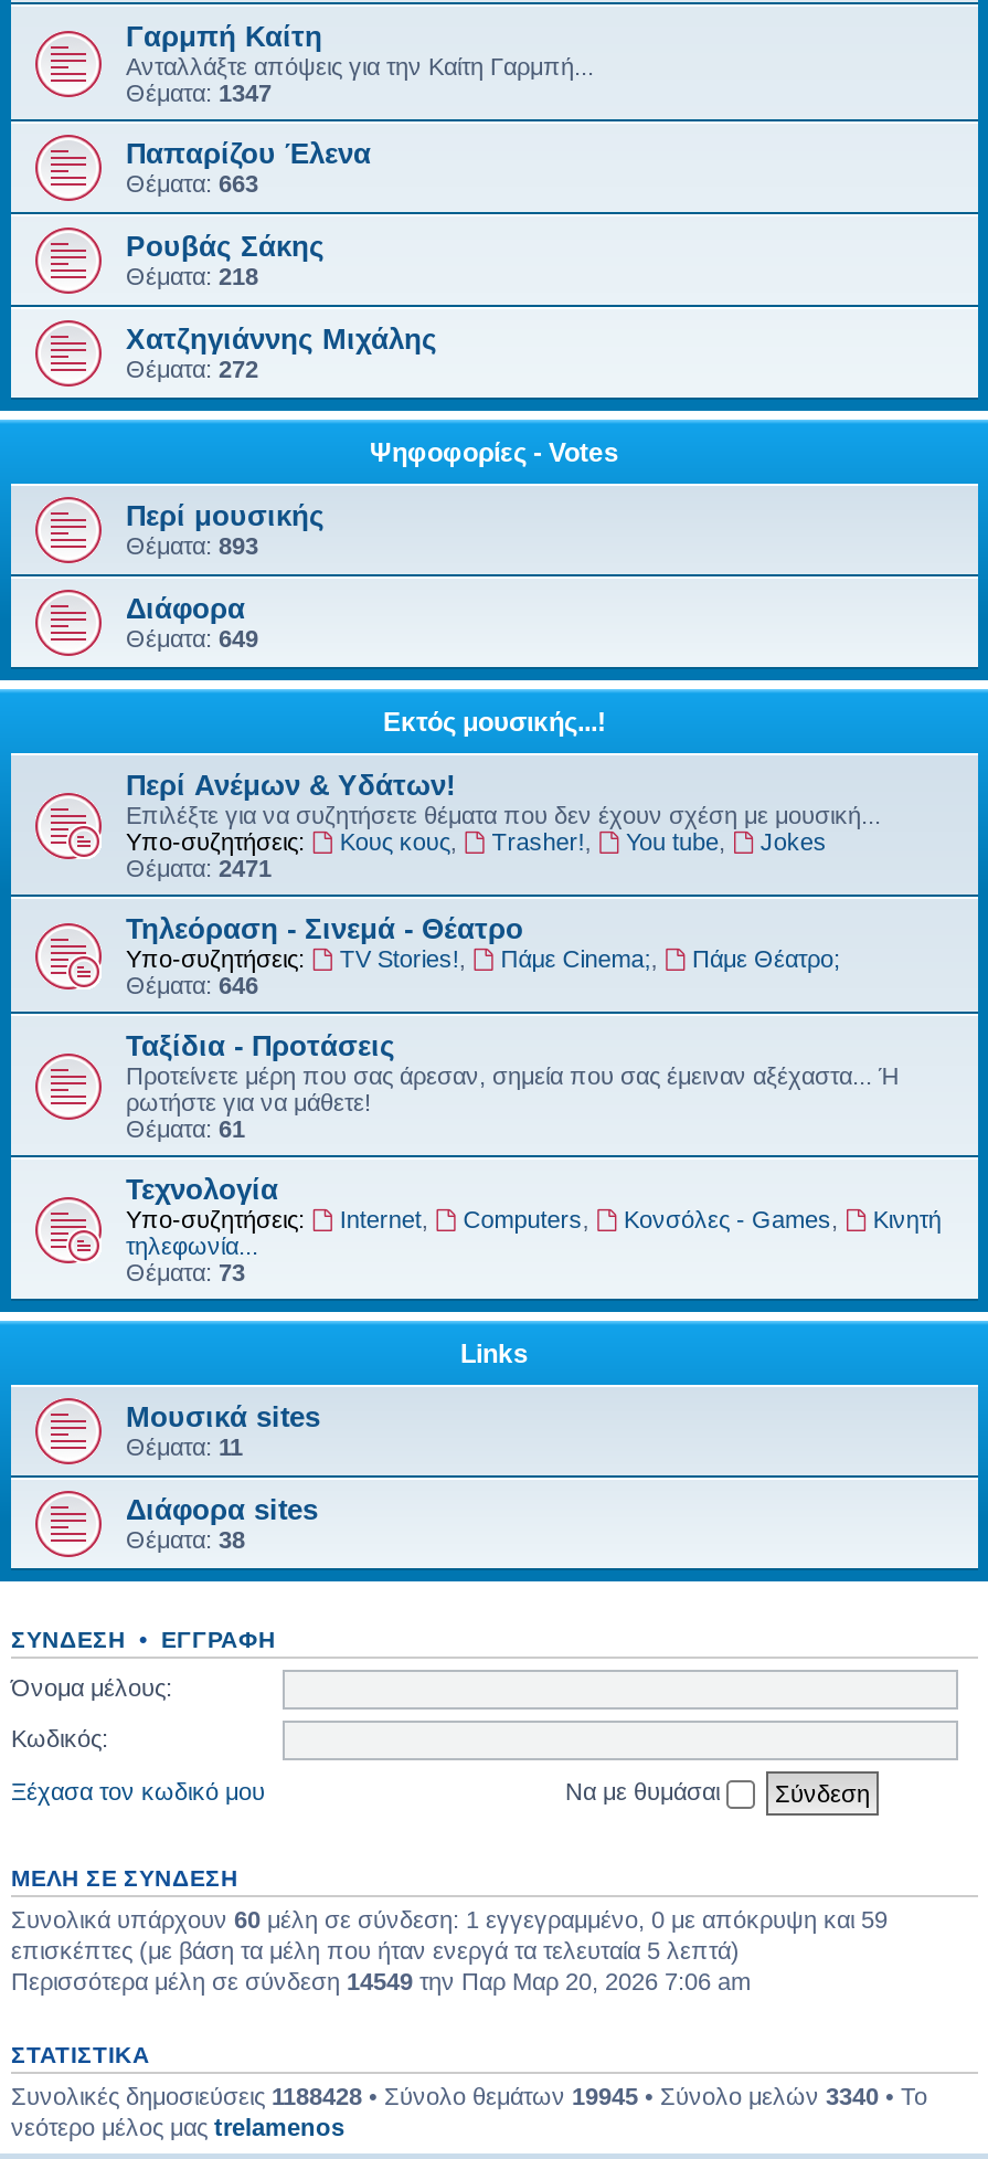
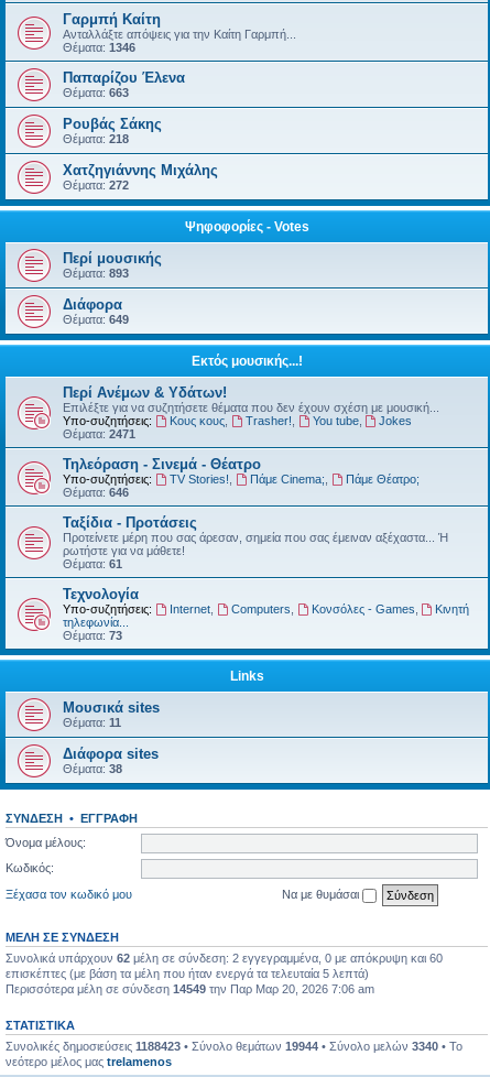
[126,80,272,106] Θέματα: 1347 -> [63,41,135,54] Θέματα: 1346
[11,1905,888,1932] Συνολικά υπάρχουν 60 μέλη σε σύνδεση: 1 εγγεγραμμένο, 0 με απόκρυψη και 59 -> [6,951,443,964] Συνολικά υπάρχουν 62 μέλη σε σύνδεση: 2 εγγεγραμμένα, 0 με απόκρυψη και 60
[11,2082,927,2108] Συνολικές δημοσιεύσεις 1188428 • Σύνολο θεμάτων 19945 • Σύνολο μελών 3340 • Το -> [6,1039,462,1052] Συνολικές δημοσιεύσεις 1188423 • Σύνολο θεμάτων 19944 • Σύνολο μελών 3340 • Το

